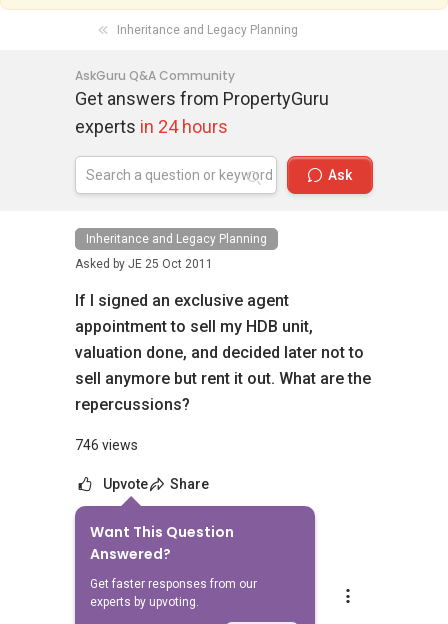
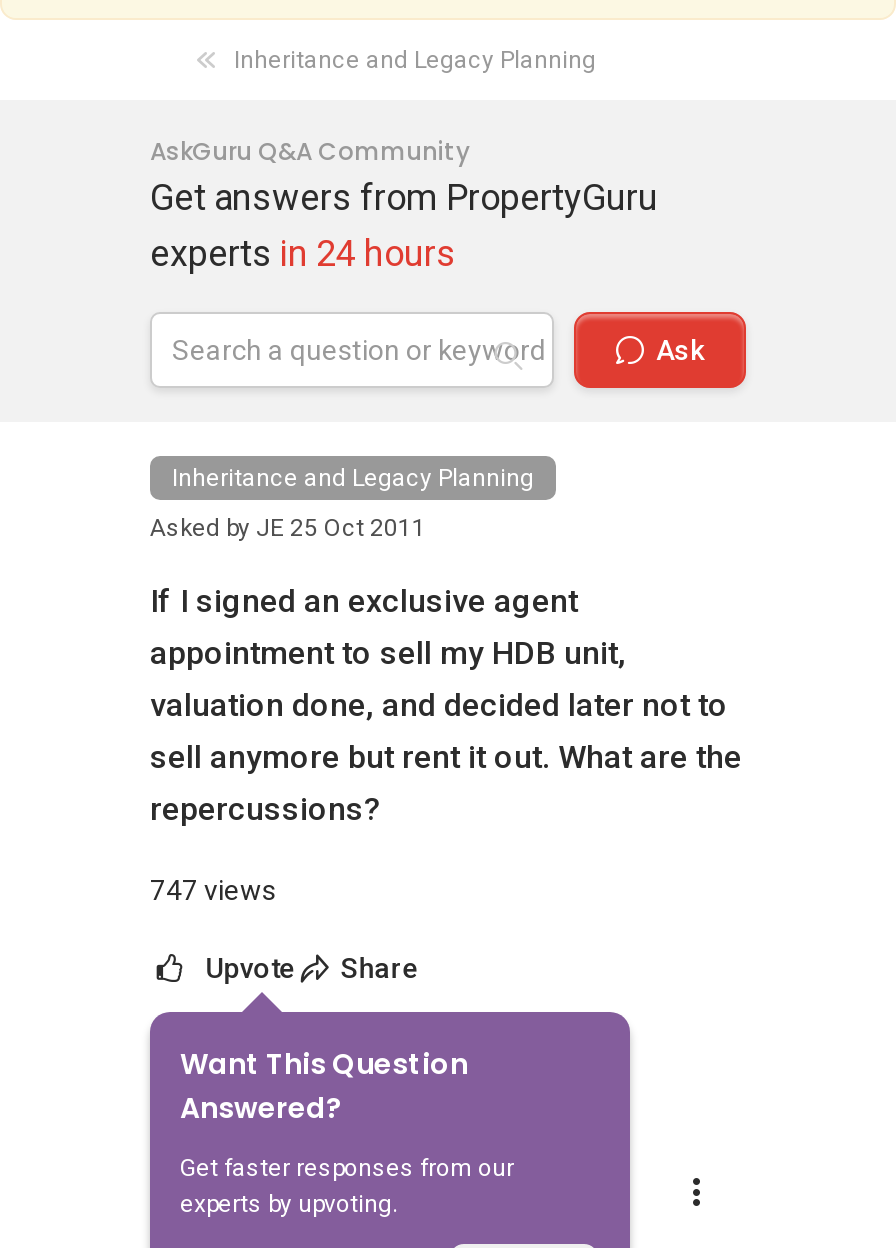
[75,437,138,453] 746 views -> [150,874,276,906] 747 views

